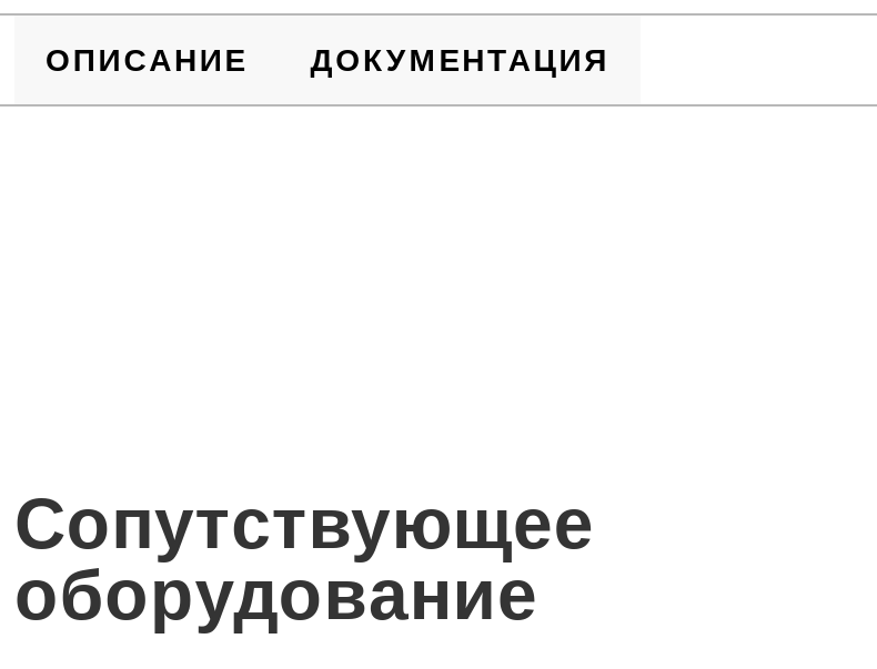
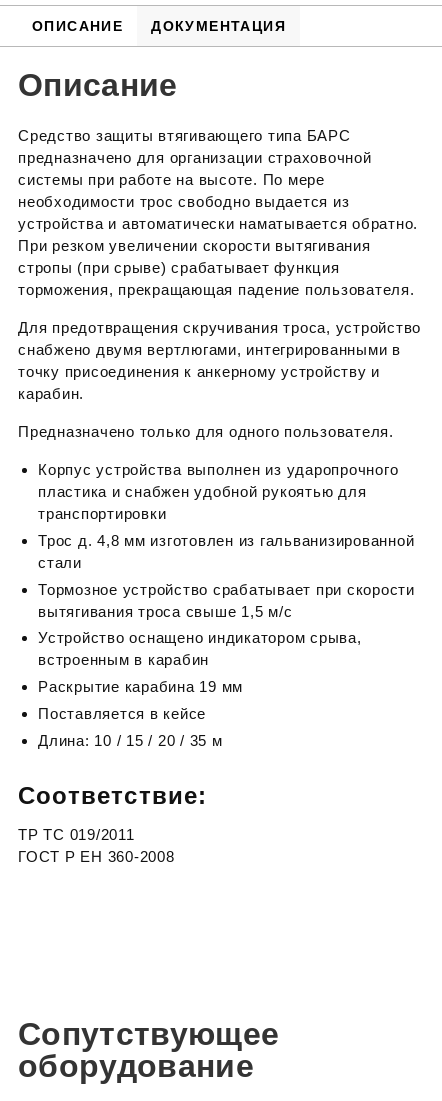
none -> [18,67,421,865] Описание | Средство защиты втягивающего типа БАРС | предназначено для организации страховочной | системы при работе на высоте. По мере | необходимости трос свободно выдается из | устройства и автоматически наматывается обратно. | При резком увеличении скорости вытягивания | стропы (при срыве) срабатывает функция | торможения, прекращающая падение пользователя. | Для предотвращения скручивания троса, устройство | снабжено двумя вертлюгами, интегрированными в | точку присоединения к анкерному устройству и | карабин. | Предназначено только для одного пользователя. | Корпус устройства выполнен из ударопрочного | пластика и снабжен удобной рукоятью для | транспортировки | Трос д. 4,8 мм изготовлен из гальванизированной | стали | Тормозное устройство срабатывает при скорости | вытягивания троса свыше 1,5 м/с | Устройство оснащено индикатором срыва, | встроенным в карабин | Раскрытие карабина 19 мм | Поставляется в кейсе | Длина: 10 / 15 / 20 / 35 м | Соответствие: | ТР ТС 019/2011 | ГОСТ Р ЕН 360-2008

